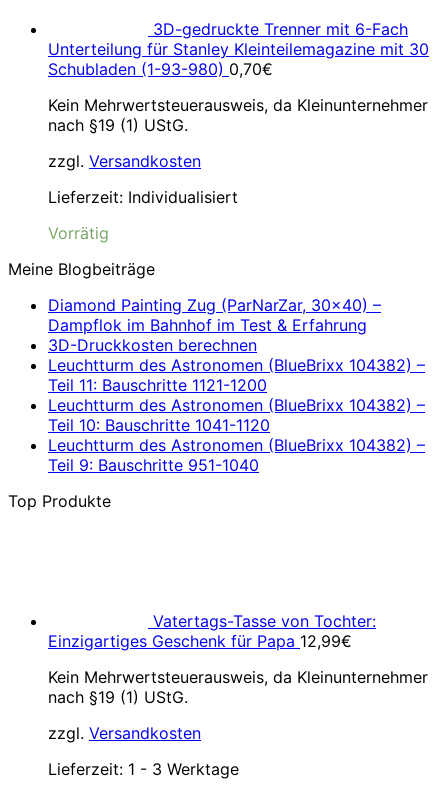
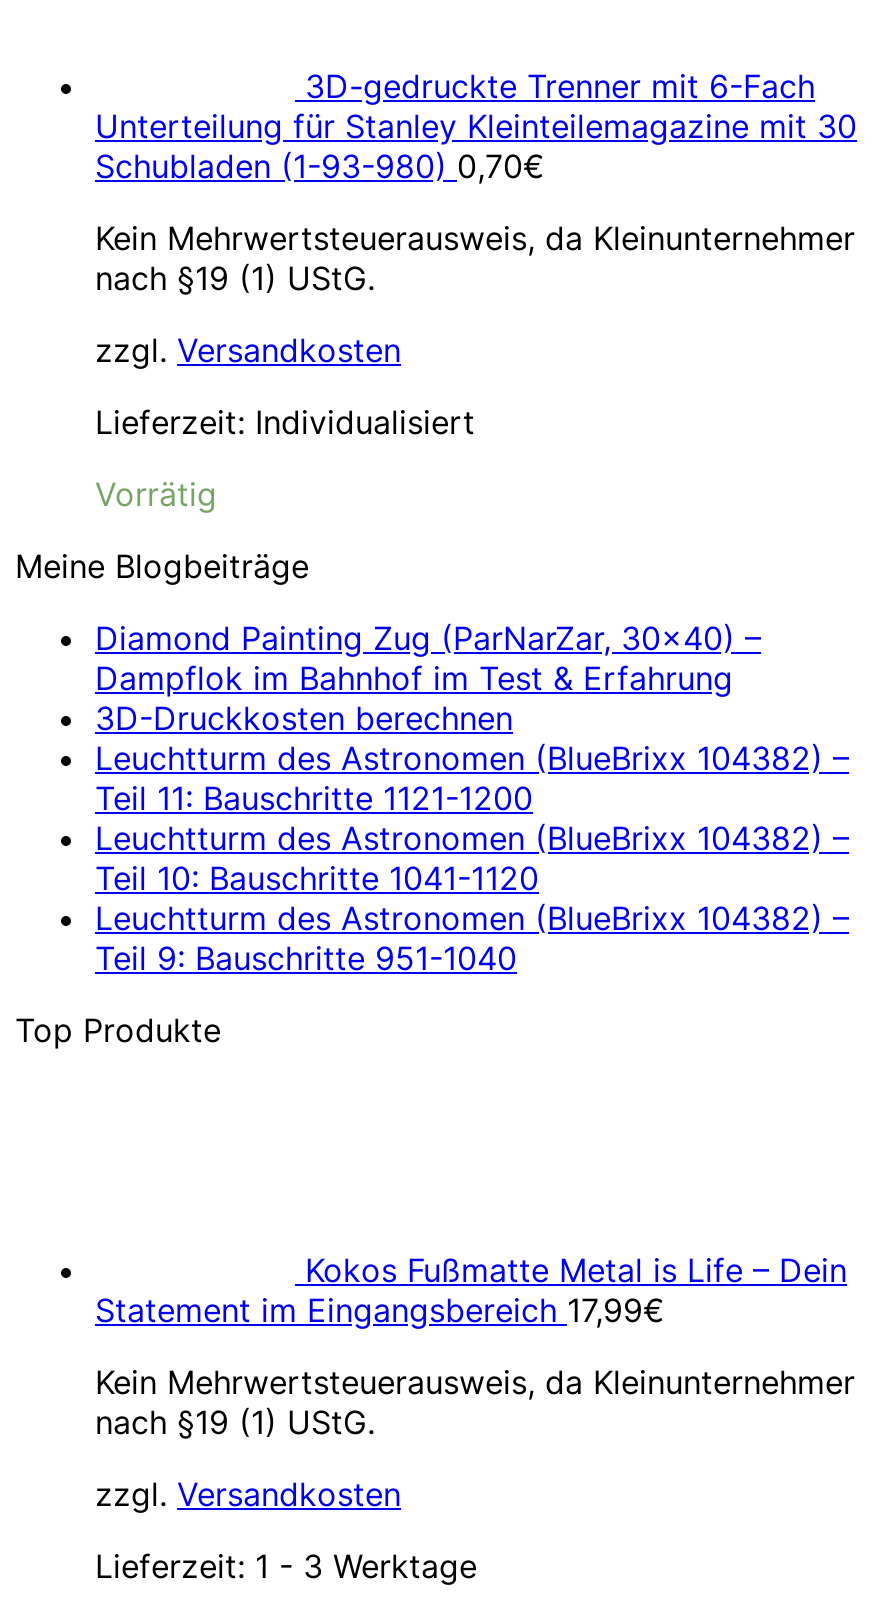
[48,611,376,651] Vatertags-Tasse von Tochter: | Einzigartiges Geschenk für Papa 12,99€ -> [95,1250,847,1330] Kokos Fußmatte Metal is Life – Dein | Statement im Eingangsbereich 17,99€

